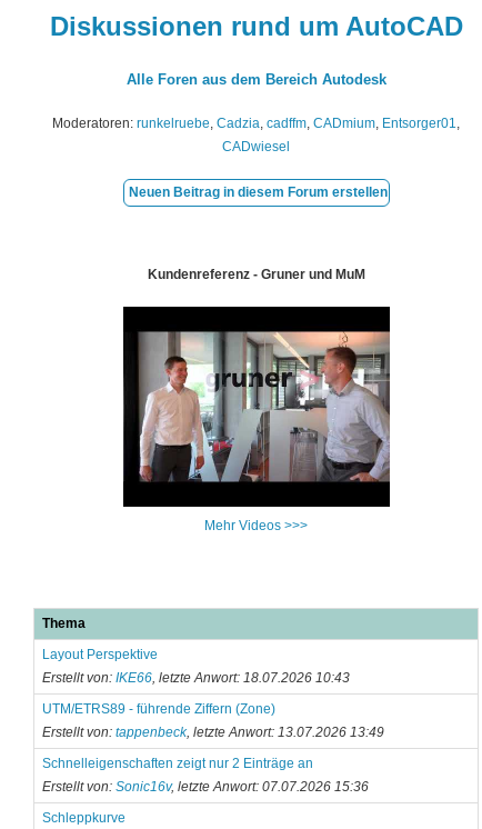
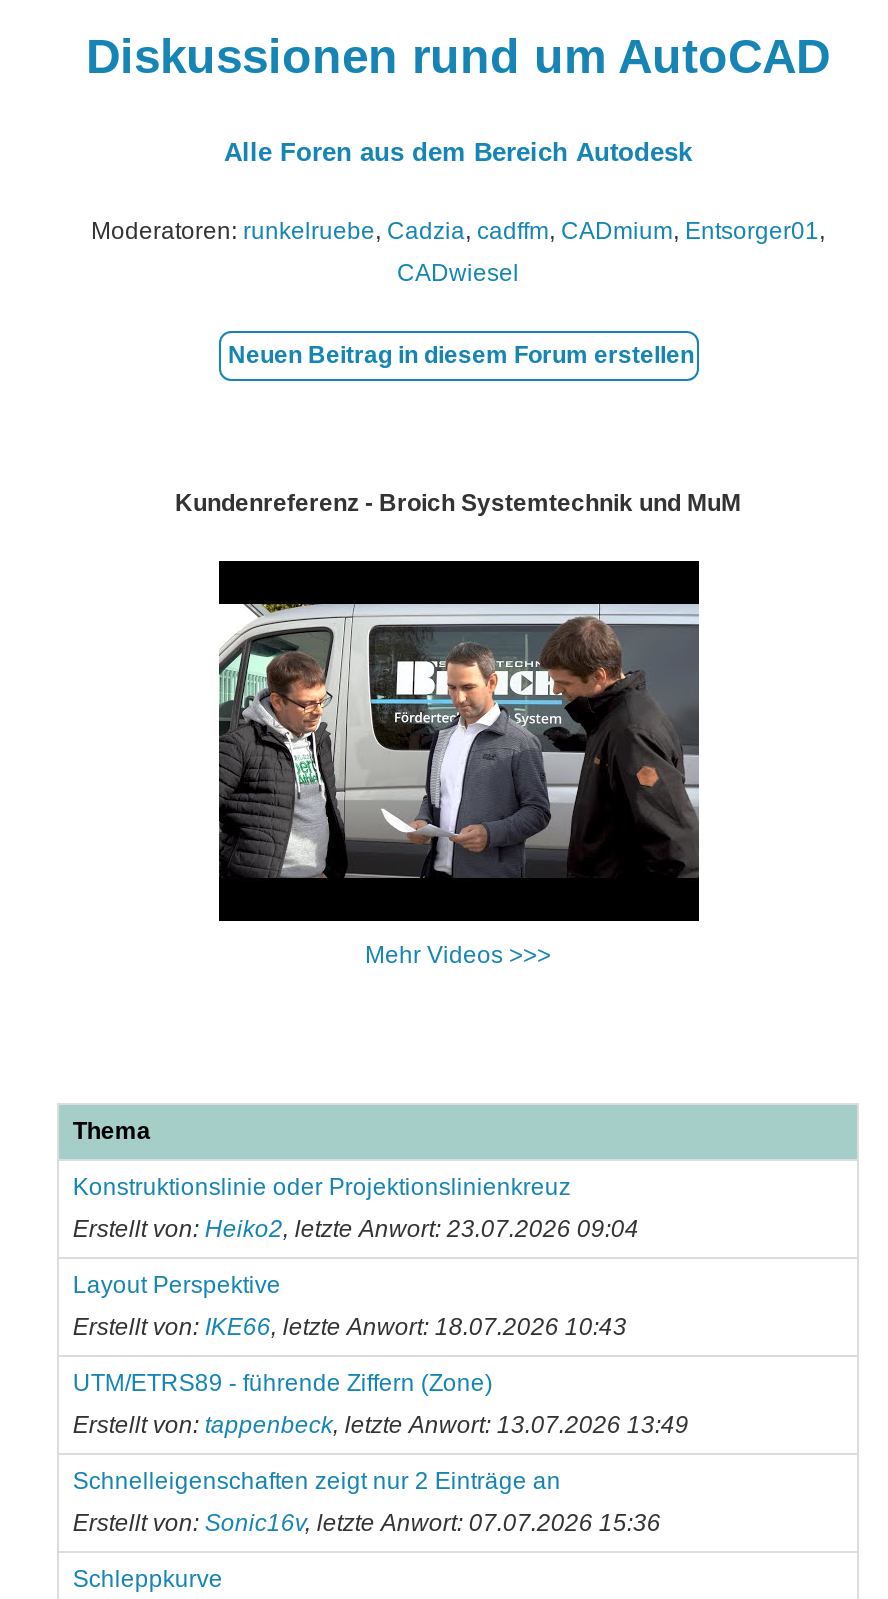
[147,266,365,282] Kundenreferenz - Gruner und MuM -> [175,488,741,516] Kundenreferenz - Broich Systemtechnik und MuM
[122,330,390,482] [image] -> [217,601,699,879] [image]
none -> [73,1172,639,1242] Konstruktionslinie oder Projektionslinienkreuz | Erstellt von: Heiko2, letzte Anwort: 23.07.2026 09:04

